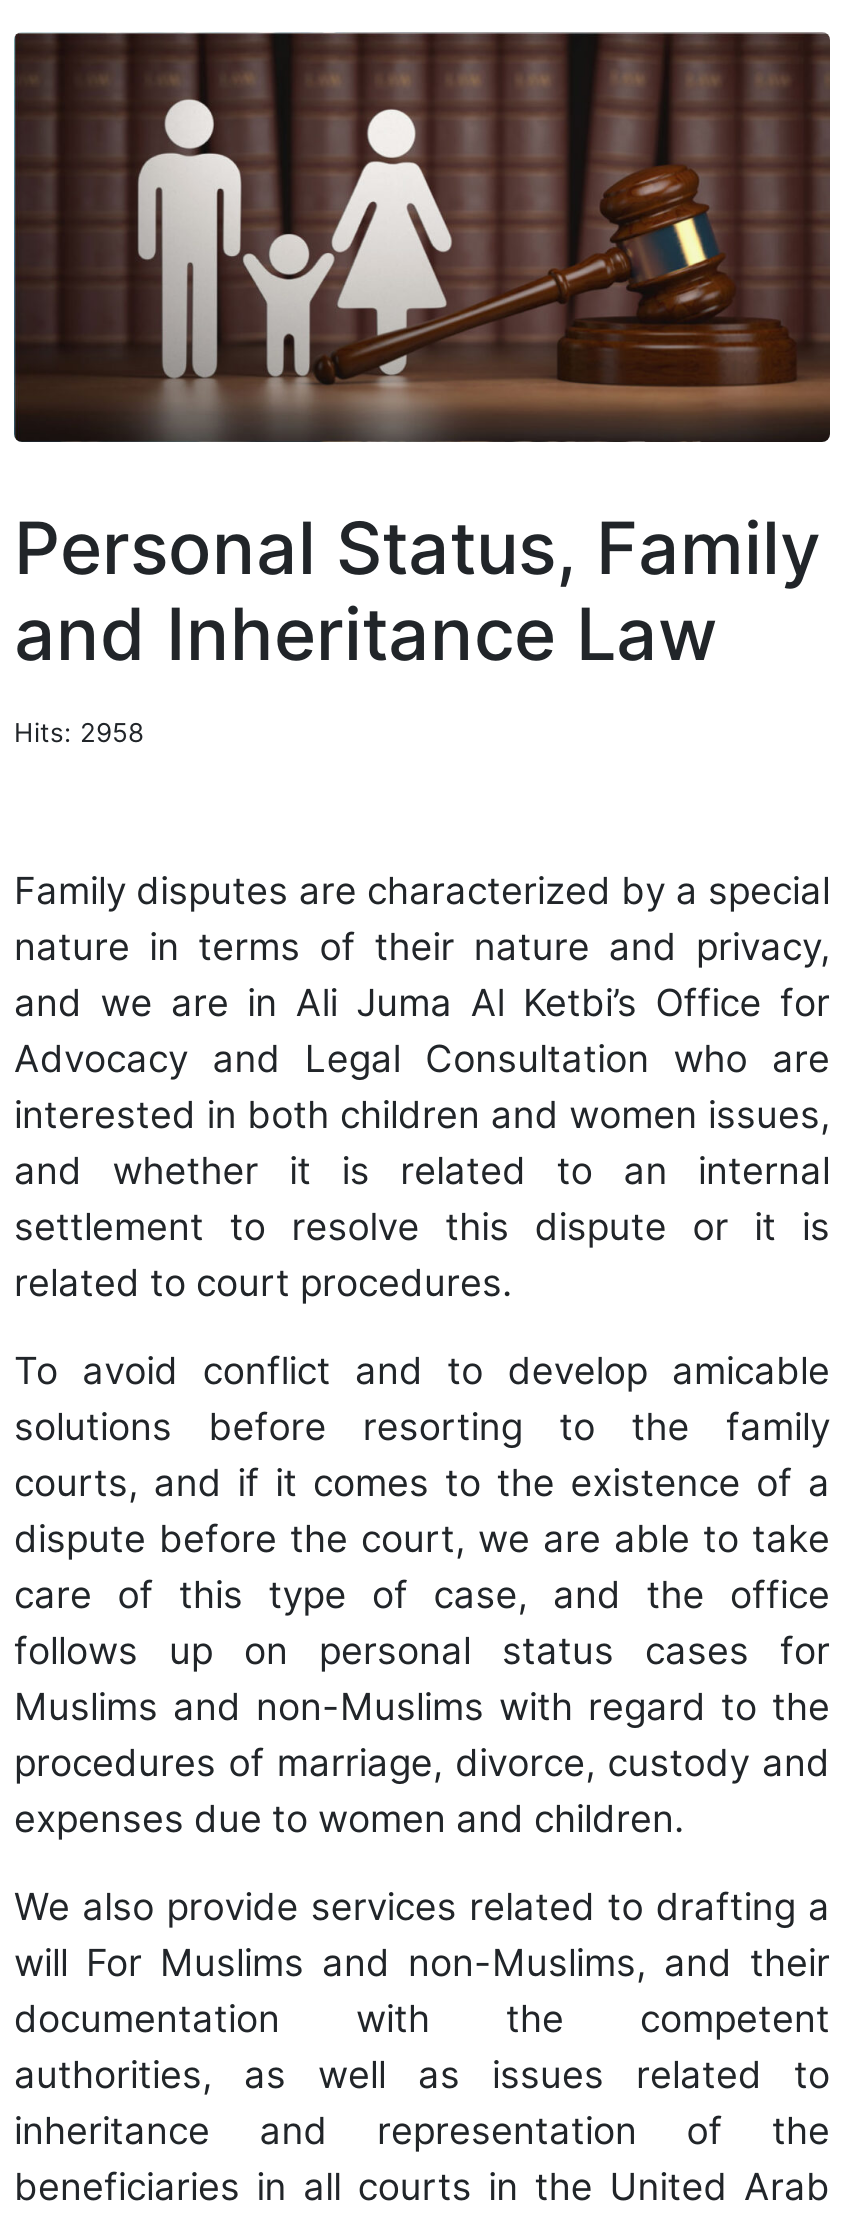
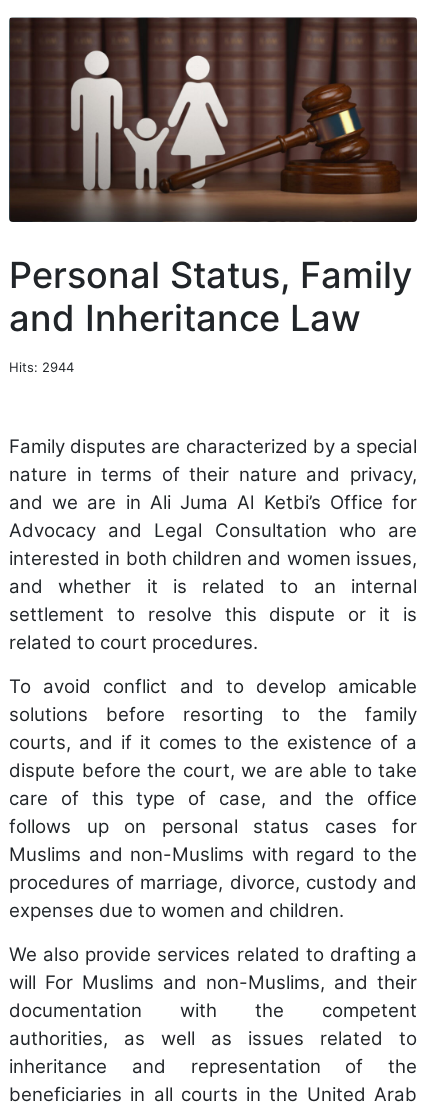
[14,716,144,748] Hits: 2958 -> [9,359,74,375] Hits: 2944

